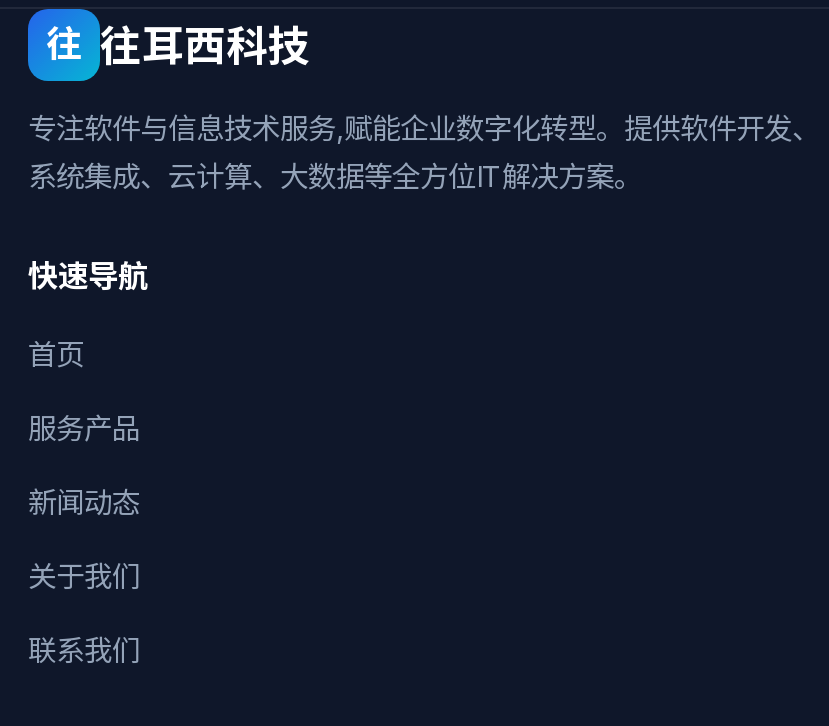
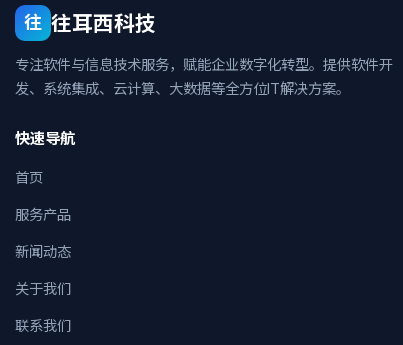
[28,111,820,193] 专注软件与信息技术服务,赋能企业数字化转型。提供软件开发、 | 系统集成、云计算、大数据等全方位IT解决方案。 -> [15,56,393,97] 专注软件与信息技术服务，赋能企业数字化转型。提供软件开 | 发、系统集成、云计算、大数据等全方位IT解决方案。

